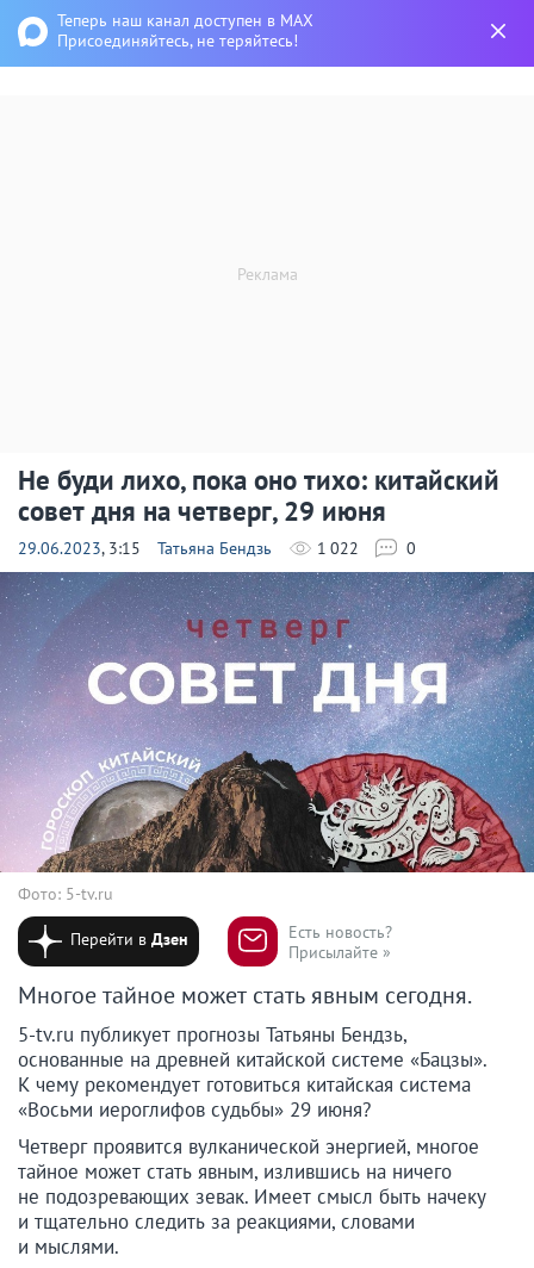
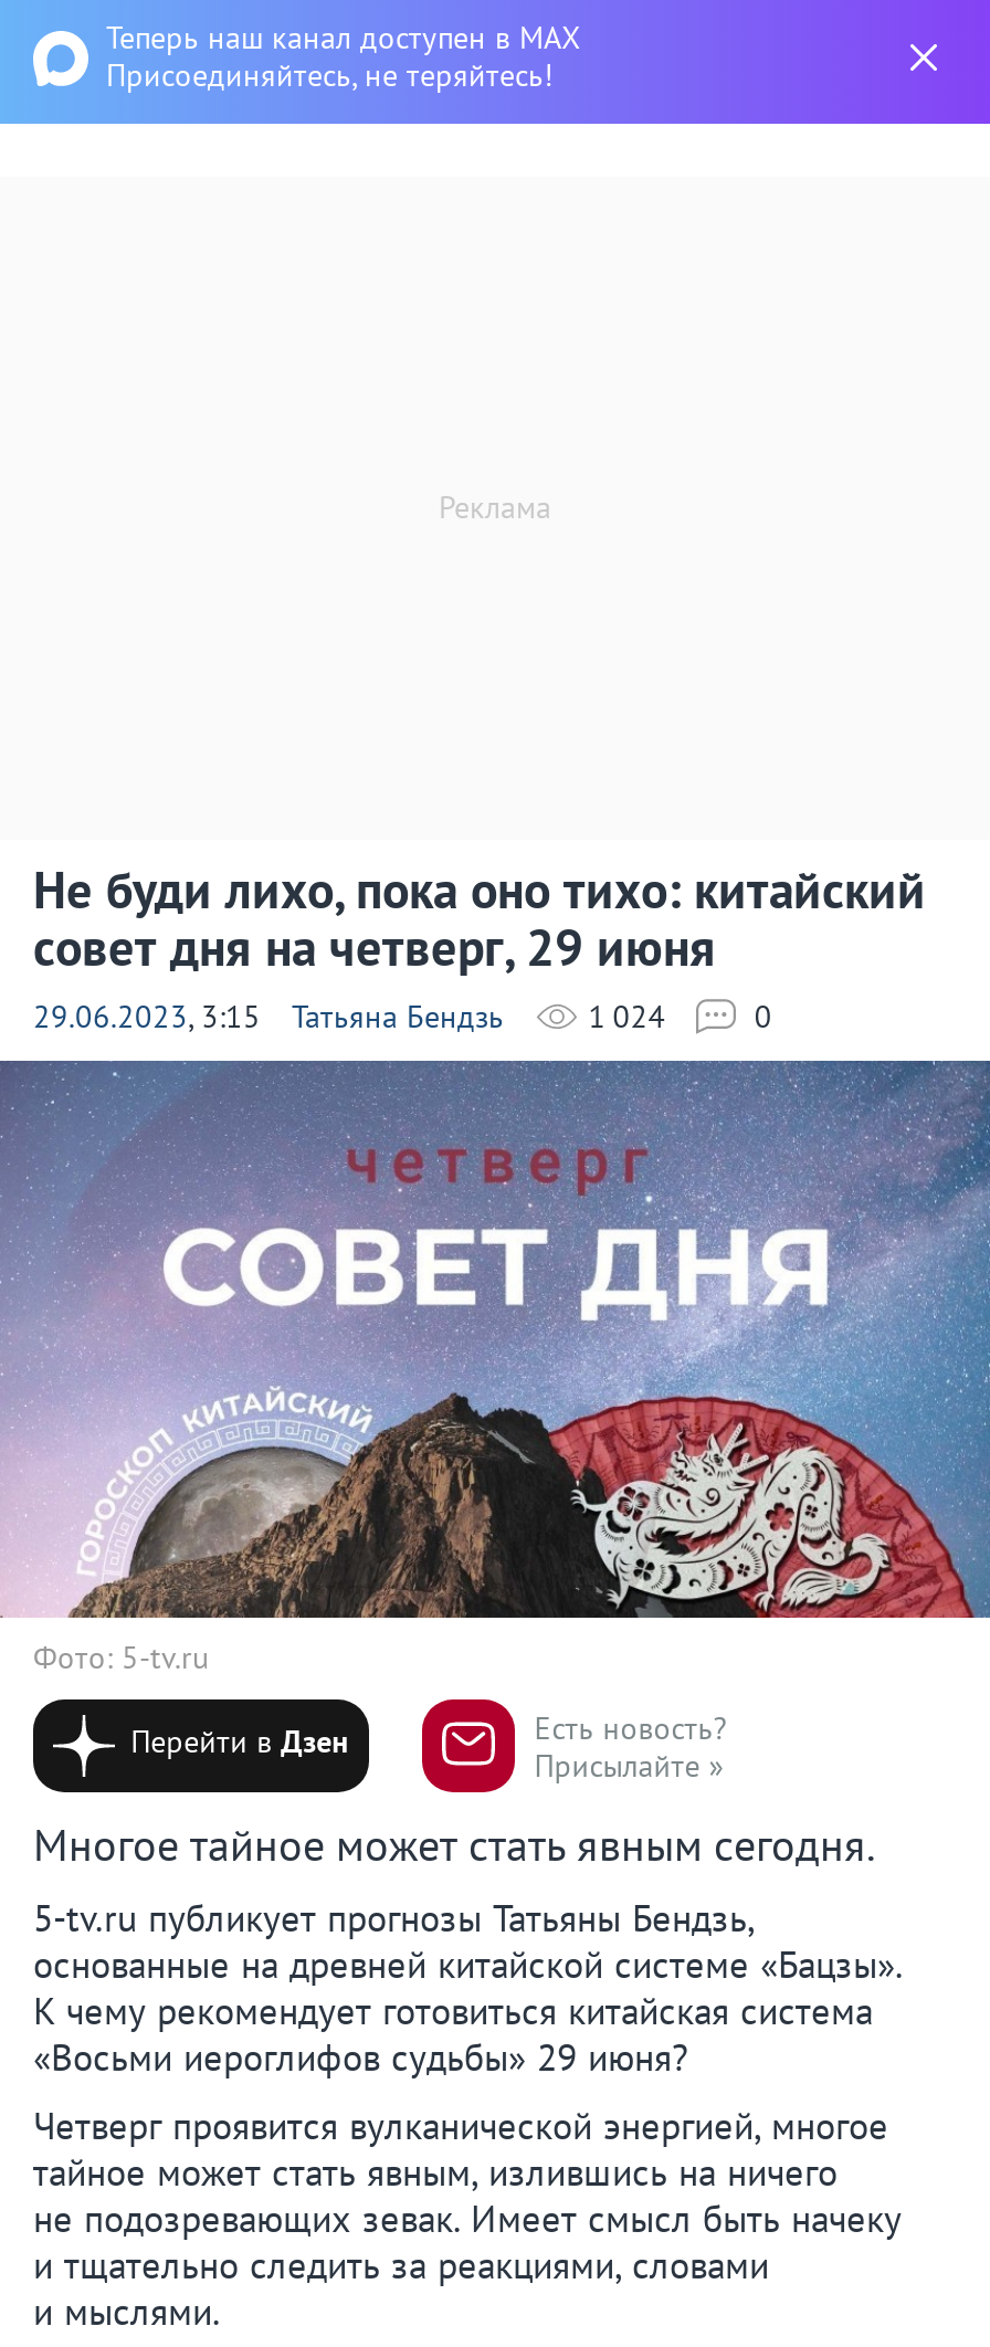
[317,537,359,559] 1 022 -> [588,997,666,1036] 1 024

